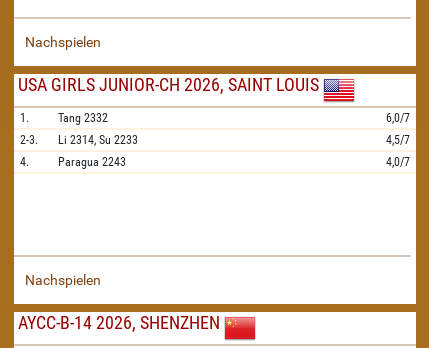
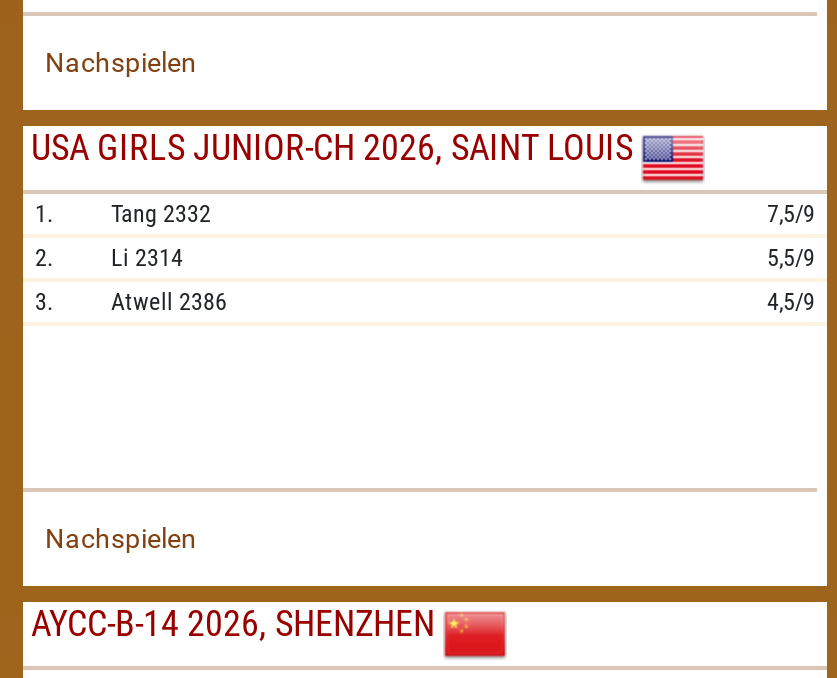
[386,111,410,125] 6,0/7 -> [767,200,815,228] 7,5/9
[20,133,410,147] 2-3. | Li 2314, Su 2233 | 4,5/7 -> [35,244,815,272] 2. | Li 2314 | 5,5/9
[20,155,410,169] 4. | Paragua 2243 | 4,0/7 -> [35,288,815,316] 3. | Atwell 2386 | 4,5/9

